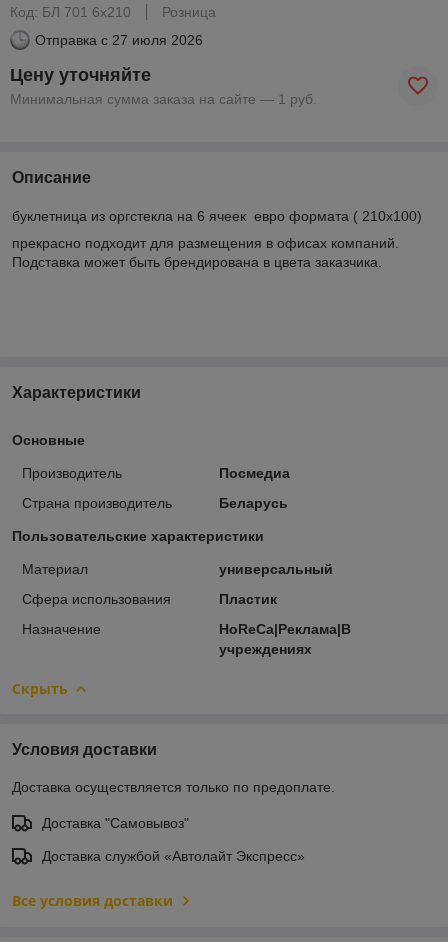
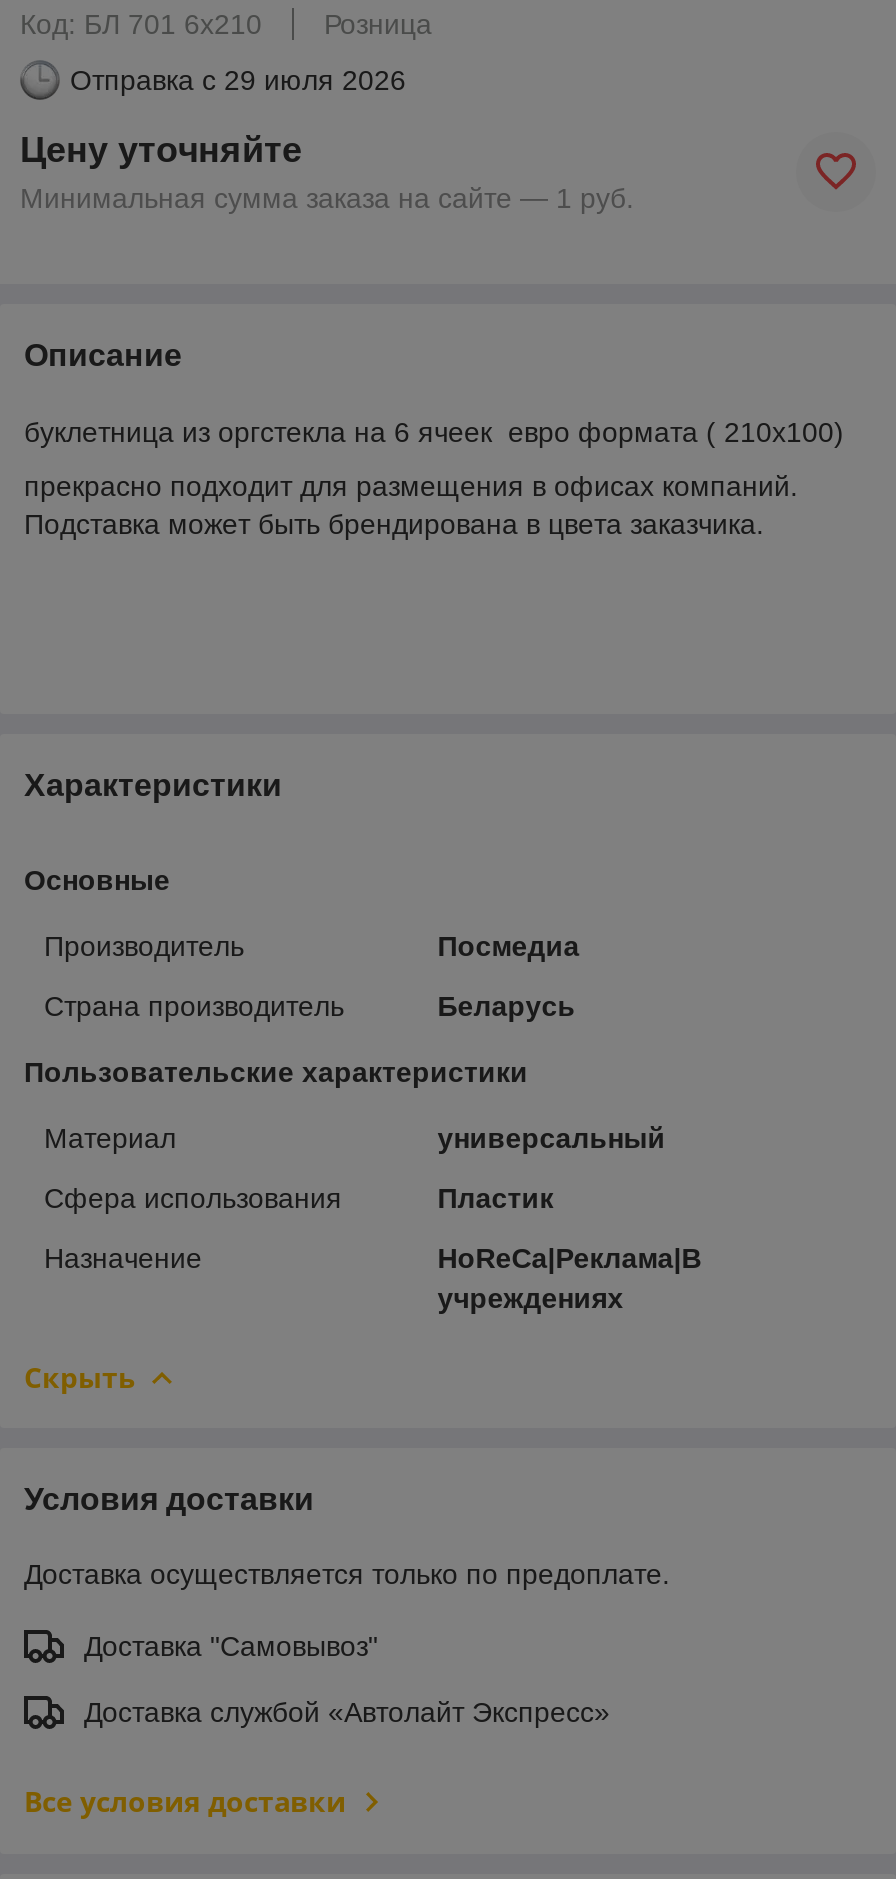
[35,32,203,48] Отправка с 27 июля 2026 -> [70,64,406,96] Отправка с 29 июля 2026

